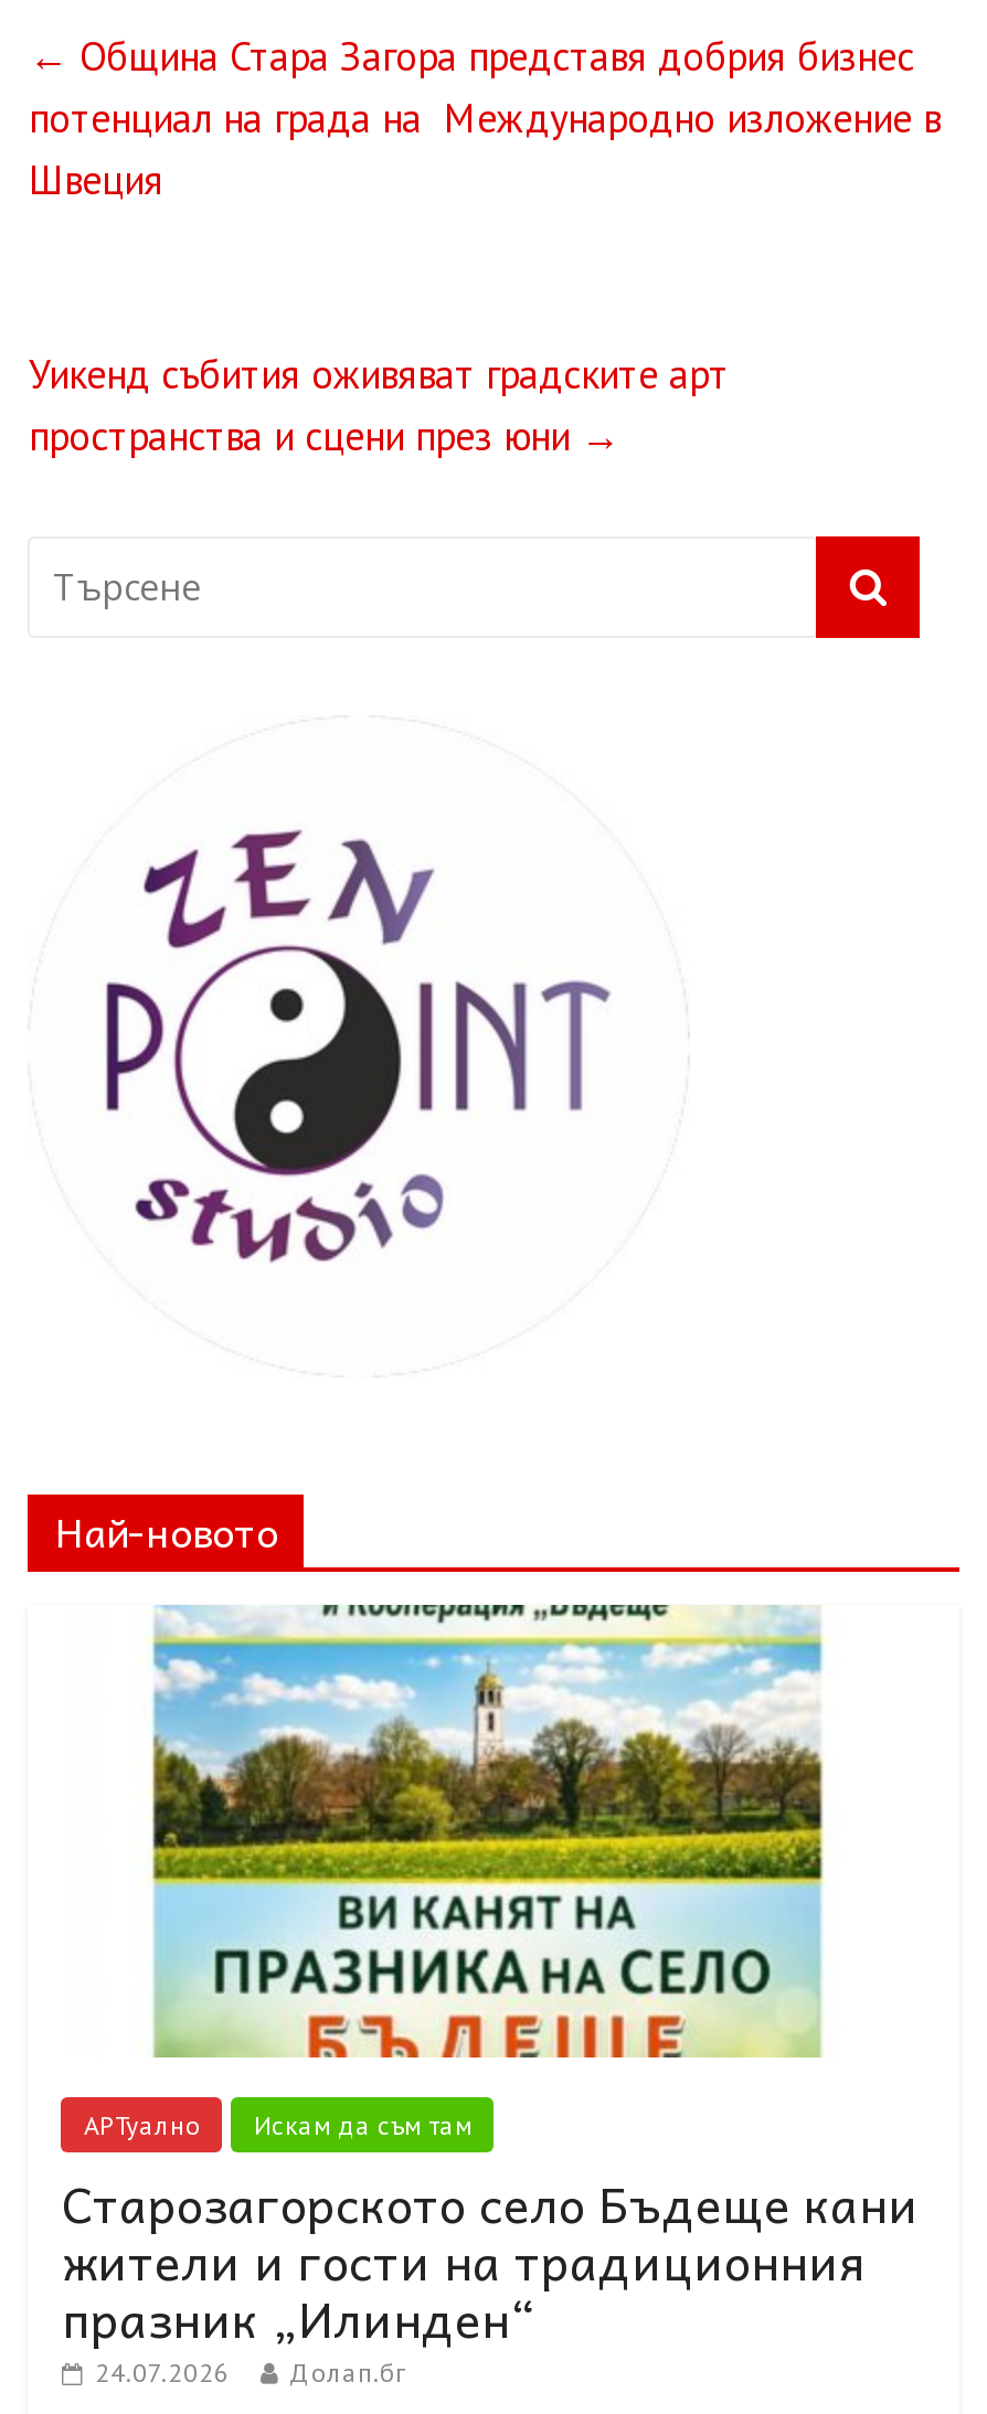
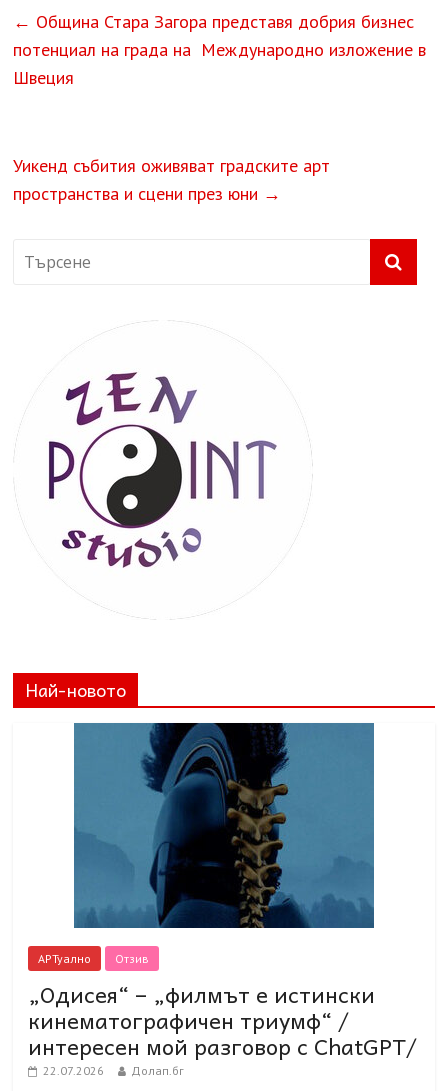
[62,1603,918,2389] [image] | Искам да съм там | Старозагорското село Бъдеще кани | жители и гости на традиционния | празник „Илинден“ | 24.07.2026 -> [28,722,417,1078] [image] | Отзив | „Одисея“ – „филмът е истински | кинематографичен триумф“ / | интересен мой разговор с ChatGPT/ | 22.07.2026

